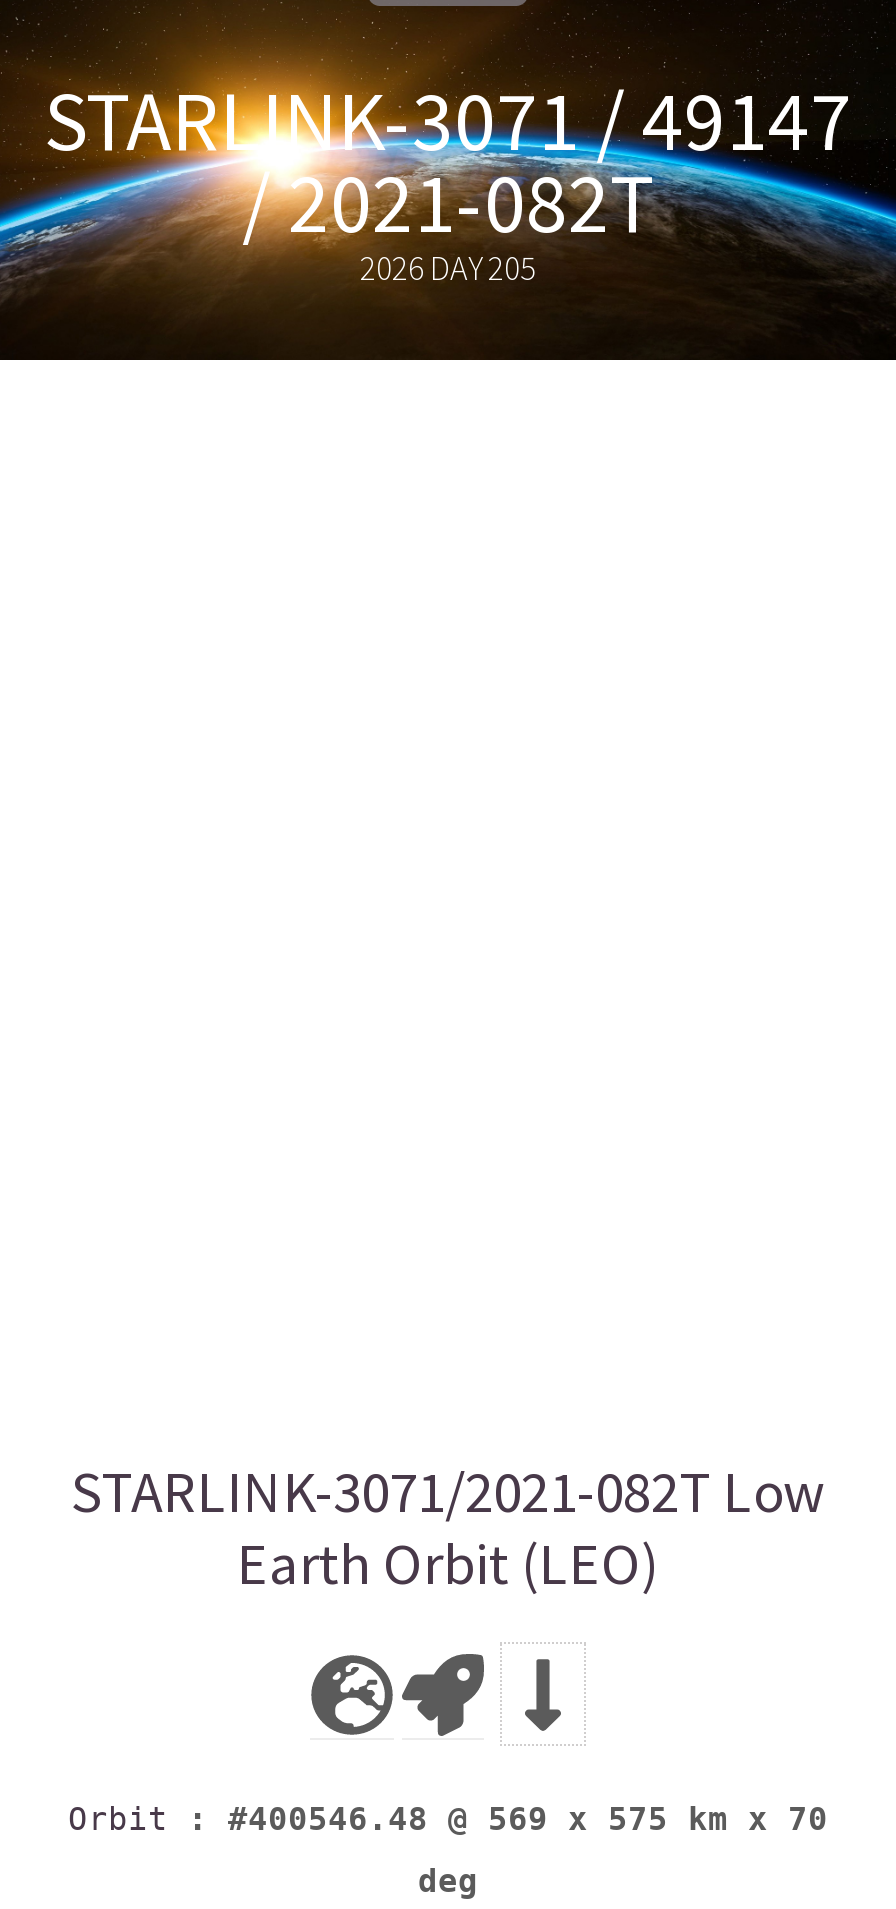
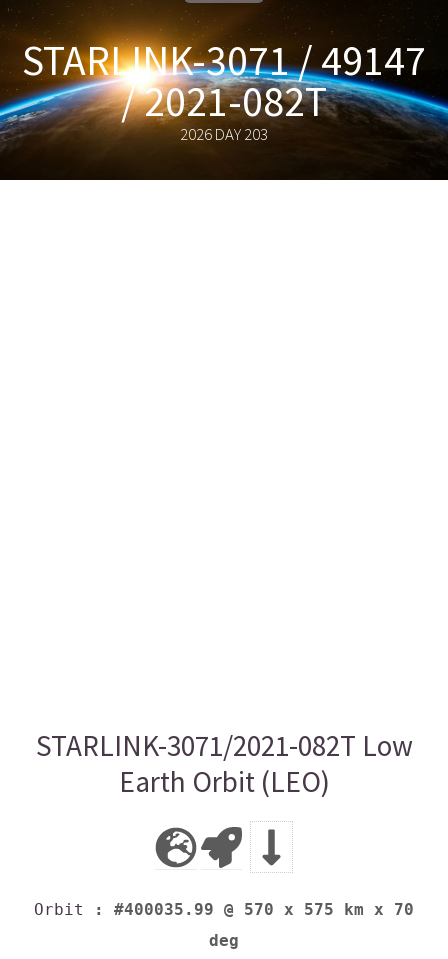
[360,247,536,289] 2026 DAY 205 -> [180,124,268,145] 2026 DAY 203
[68,1800,828,1838] Orbit: #400546.48 @ 569 x 575 km x 70 -> [34,900,414,919] Orbit: #400035.99 @ 570 x 575 km x 70

